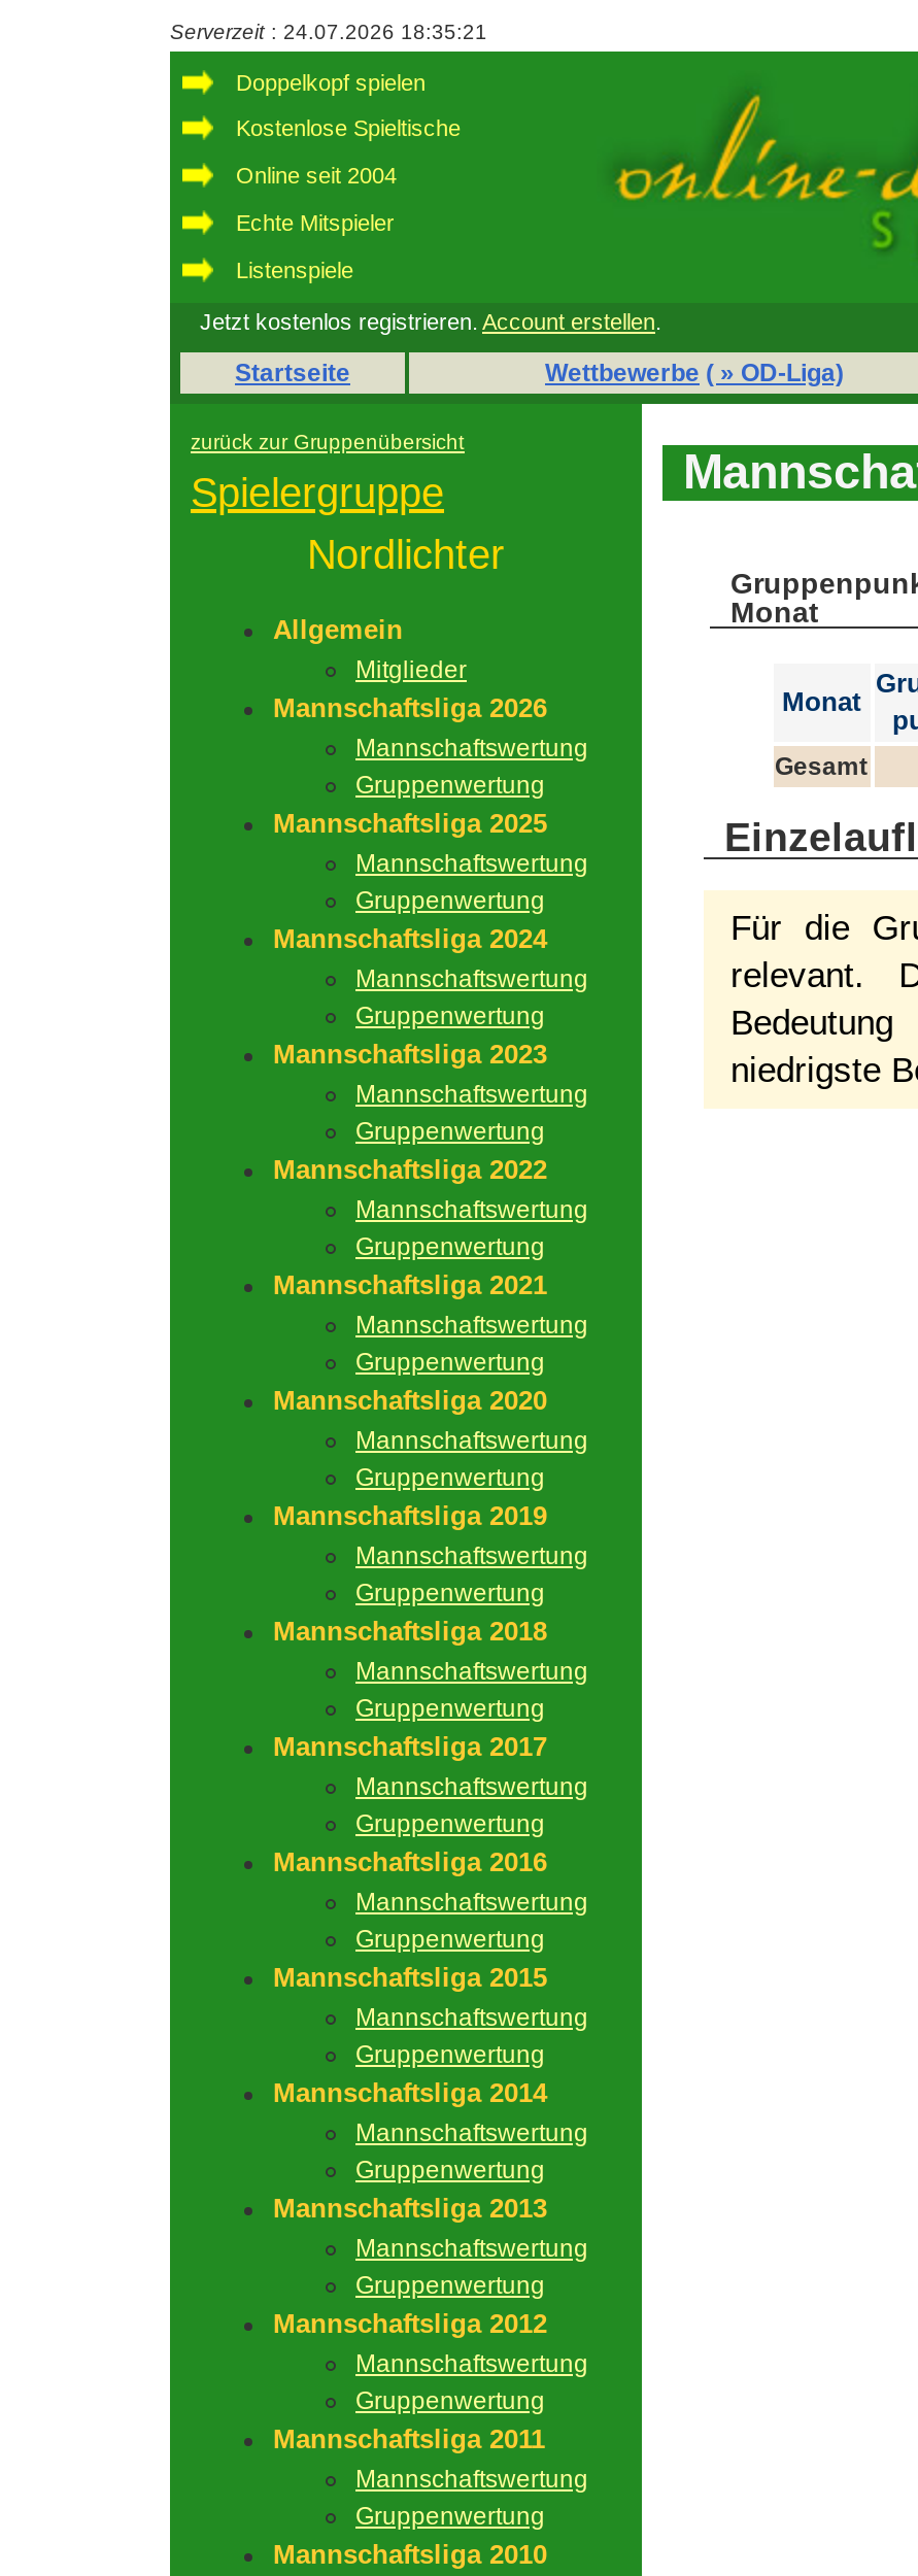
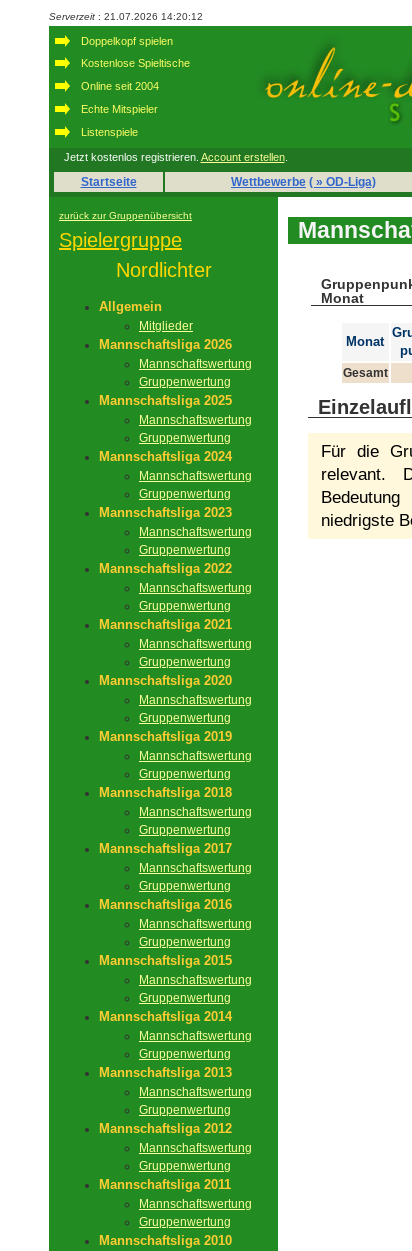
[170,21,487,43] Serverzeit: 24.07.2026 18:35:21 -> [49,11,203,22] Serverzeit: 21.07.2026 14:20:12

